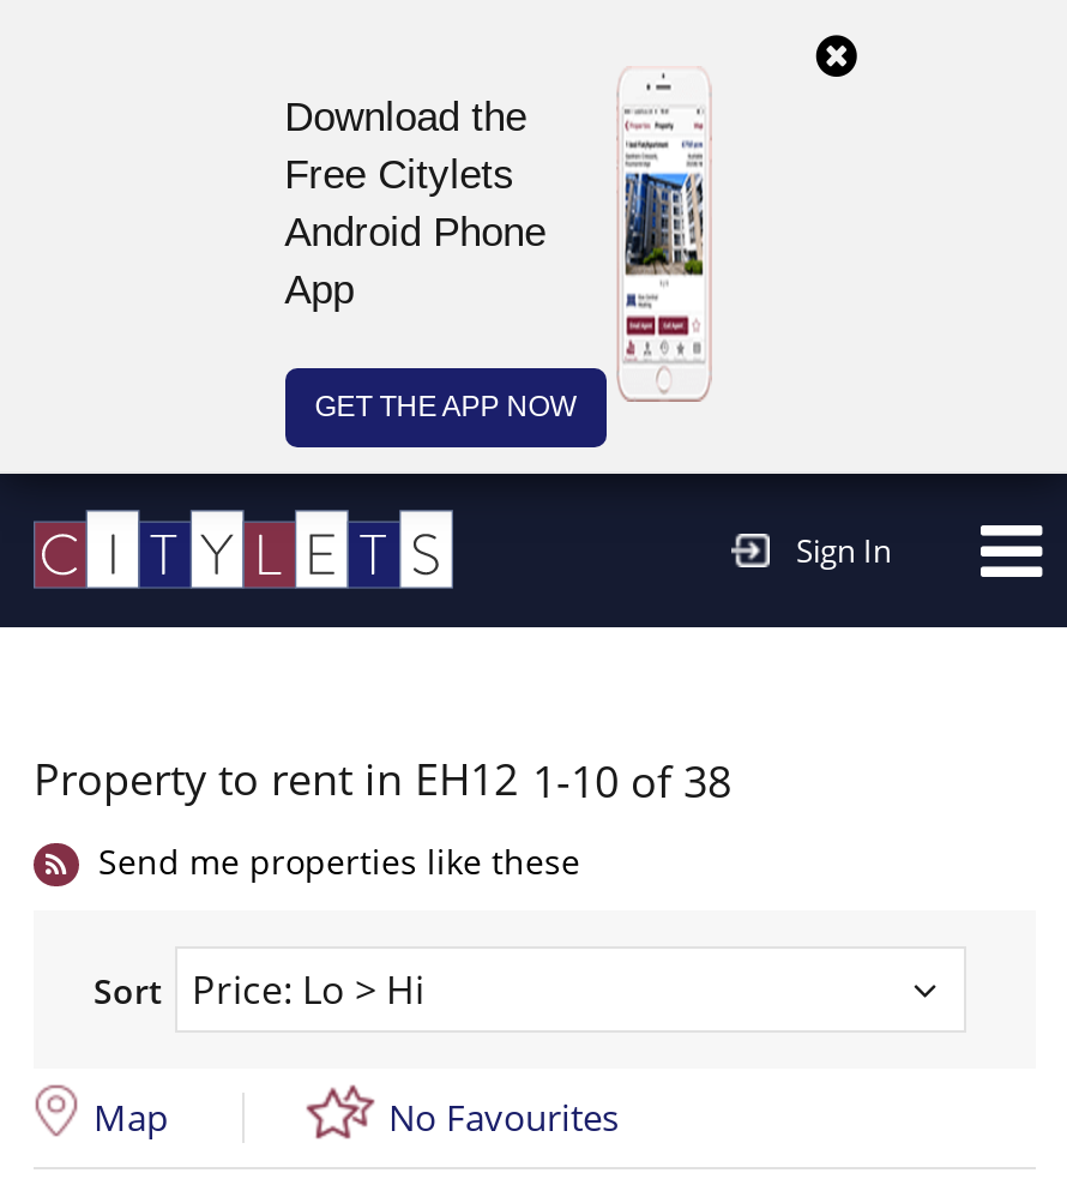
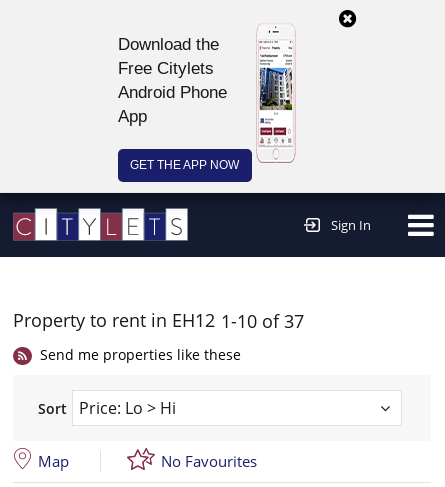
[34,750,731,810] Property to rent in EH12 1-10 of 38 -> [13,308,304,333] Property to rent in EH12 1-10 of 37

